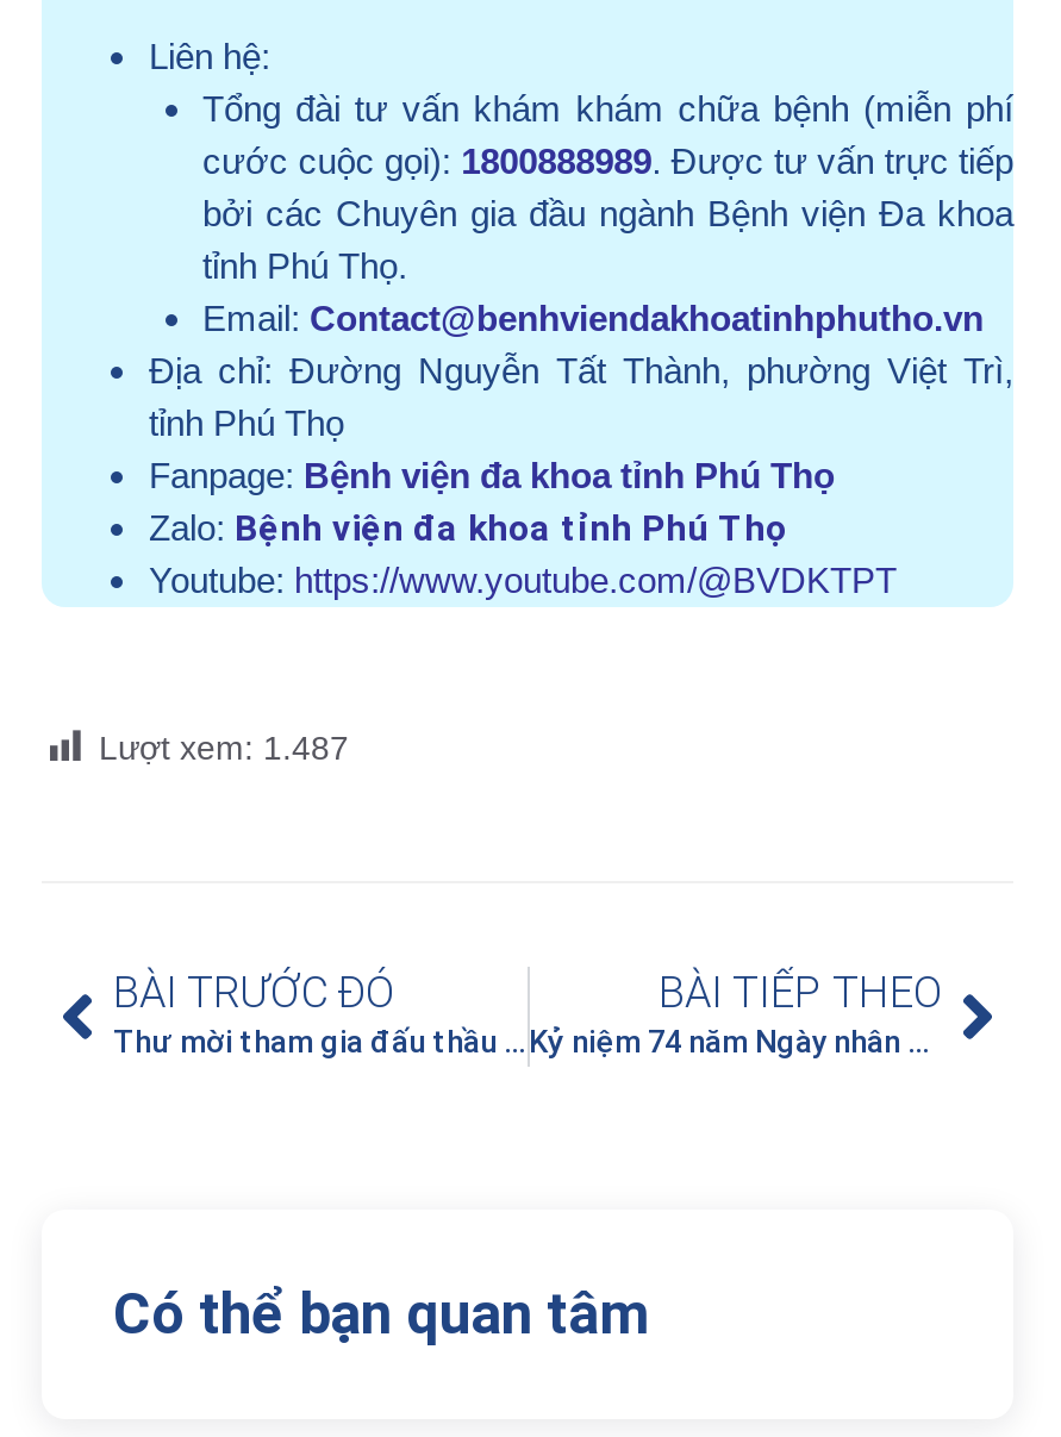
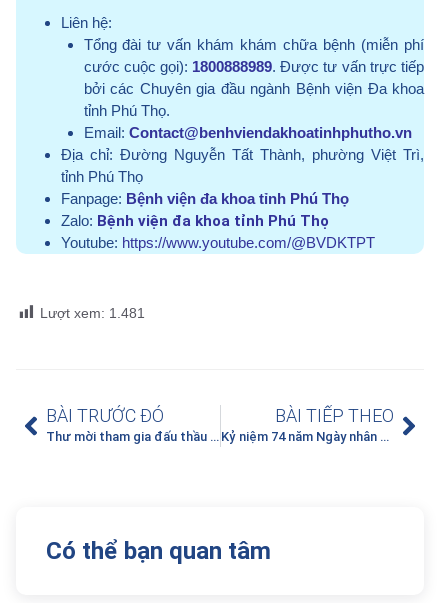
[99,729,349,767] Lượt xem: 1.487 -> [40,305,145,321] Lượt xem: 1.481

